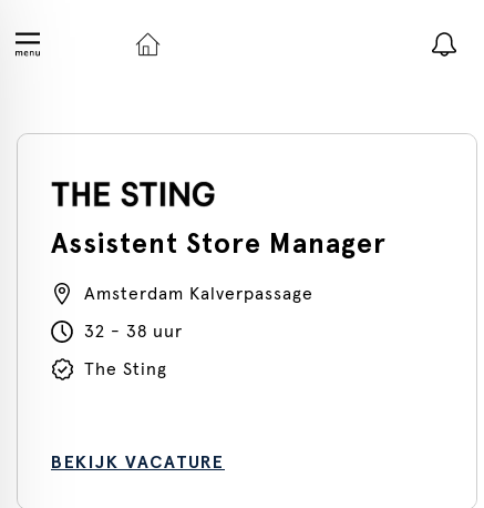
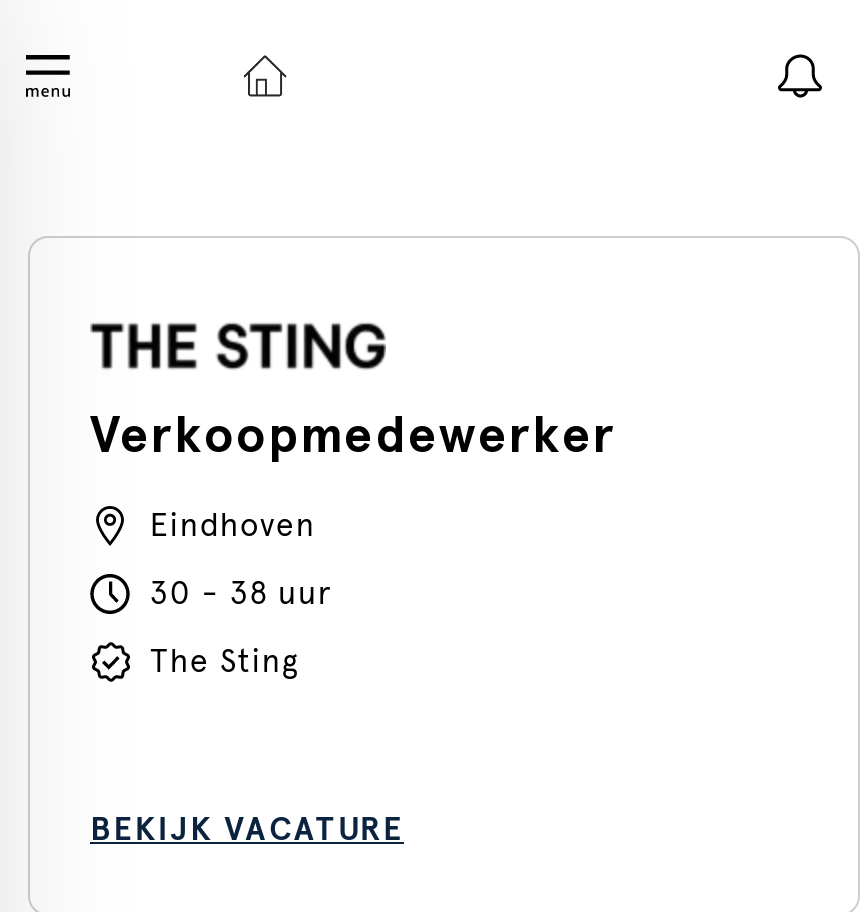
[51,226,387,261] Assistent Store Manager -> [90,404,616,466] Verkoopmedewerker
[84,285,313,303] Amsterdam Kalverpassage -> [150,510,316,542] Eindhoven
[84,323,183,341] 32 - 38 uur -> [150,578,332,610] 30 - 38 uur

